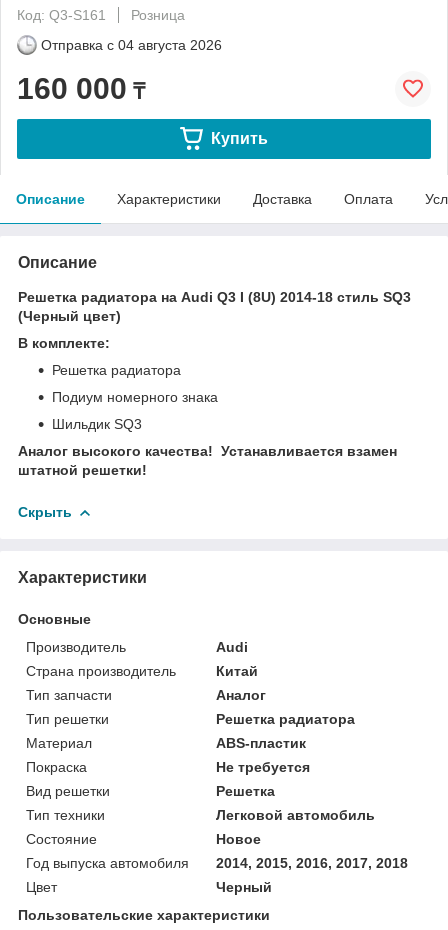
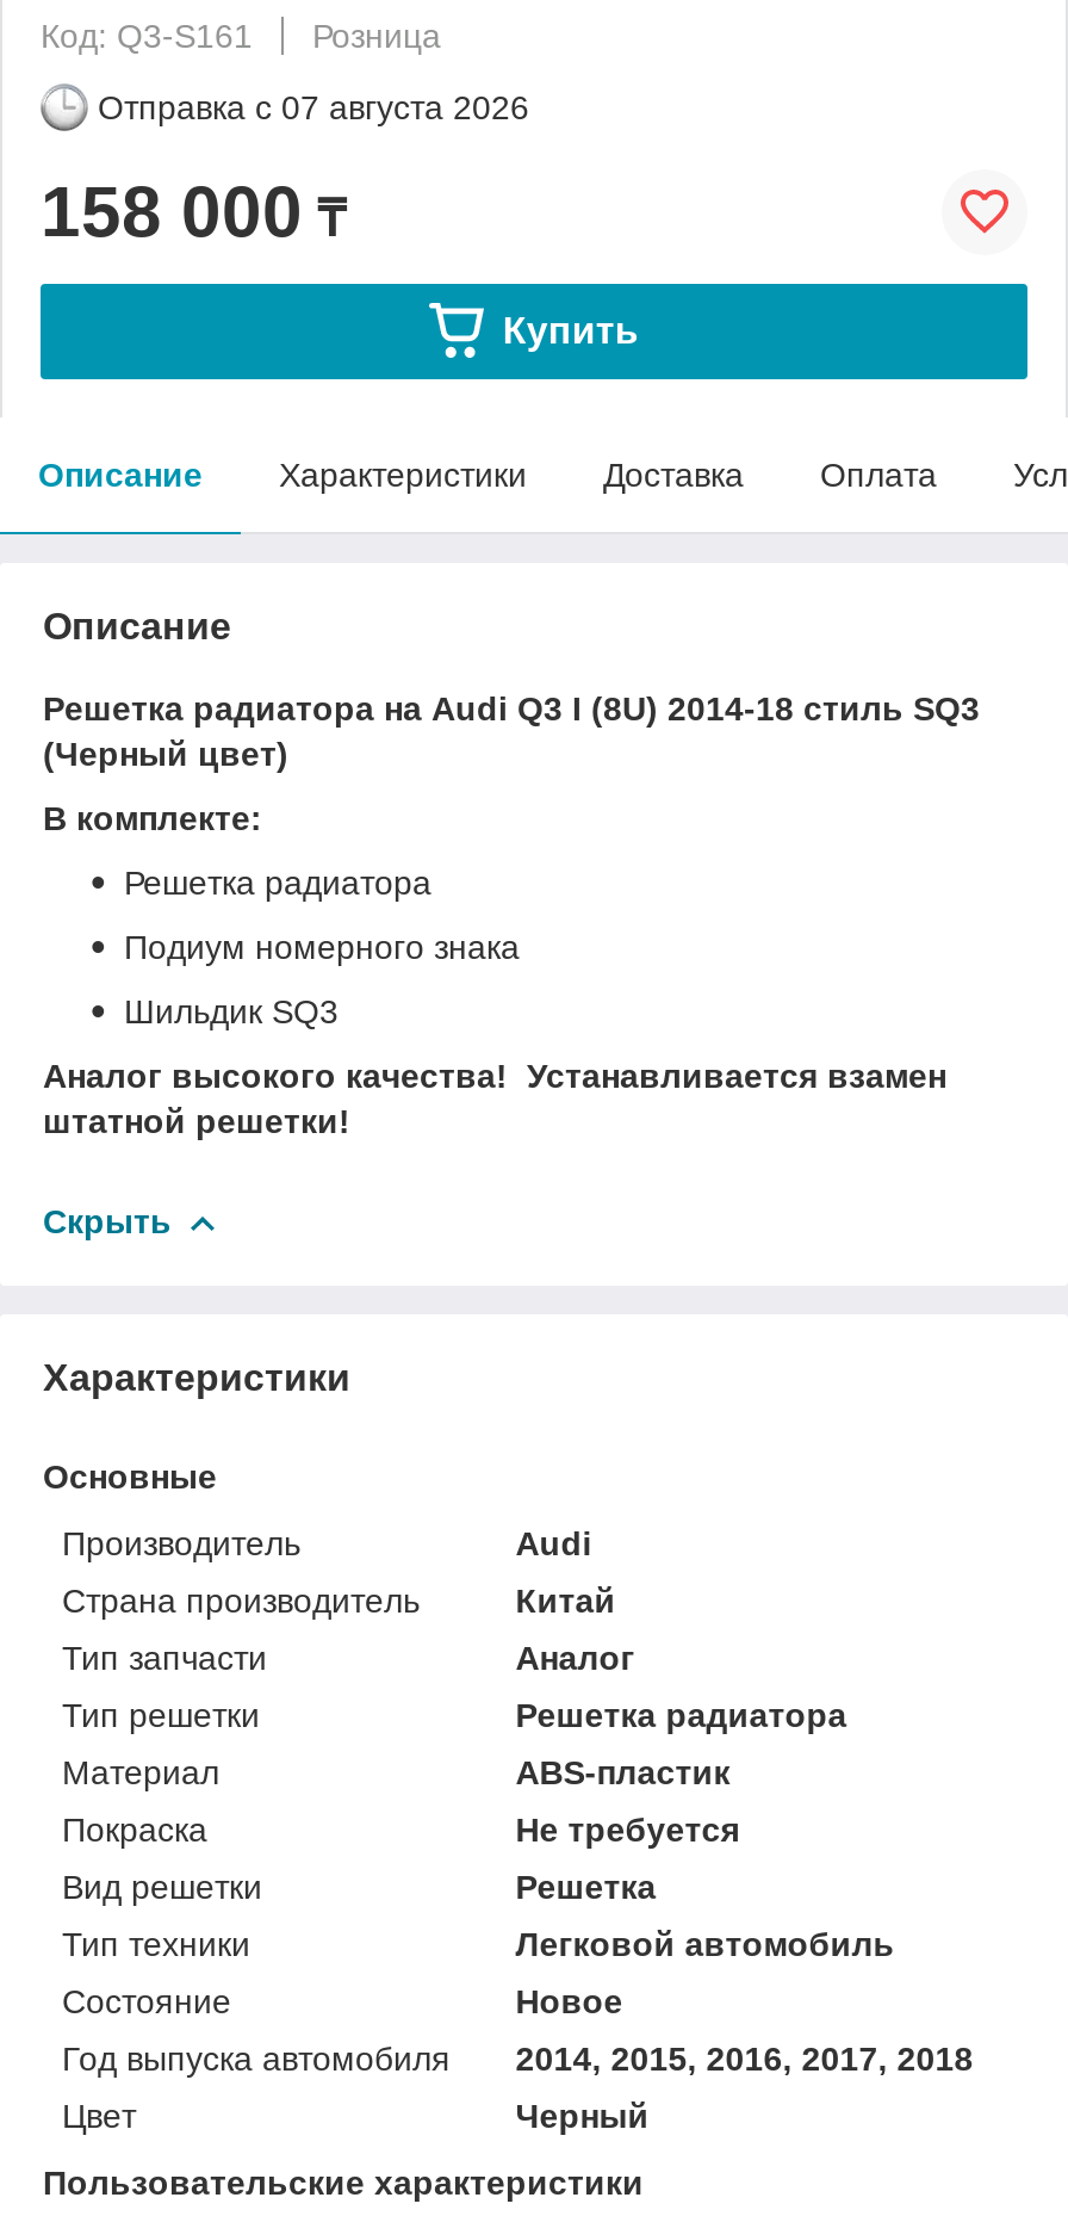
[41,37,222,53] Отправка с 04 августа 2026 -> [98,88,529,126] Отправка с 07 августа 2026
[17,72,145,105] 160 000 ₸ -> [41,171,346,250] 158 000 ₸

